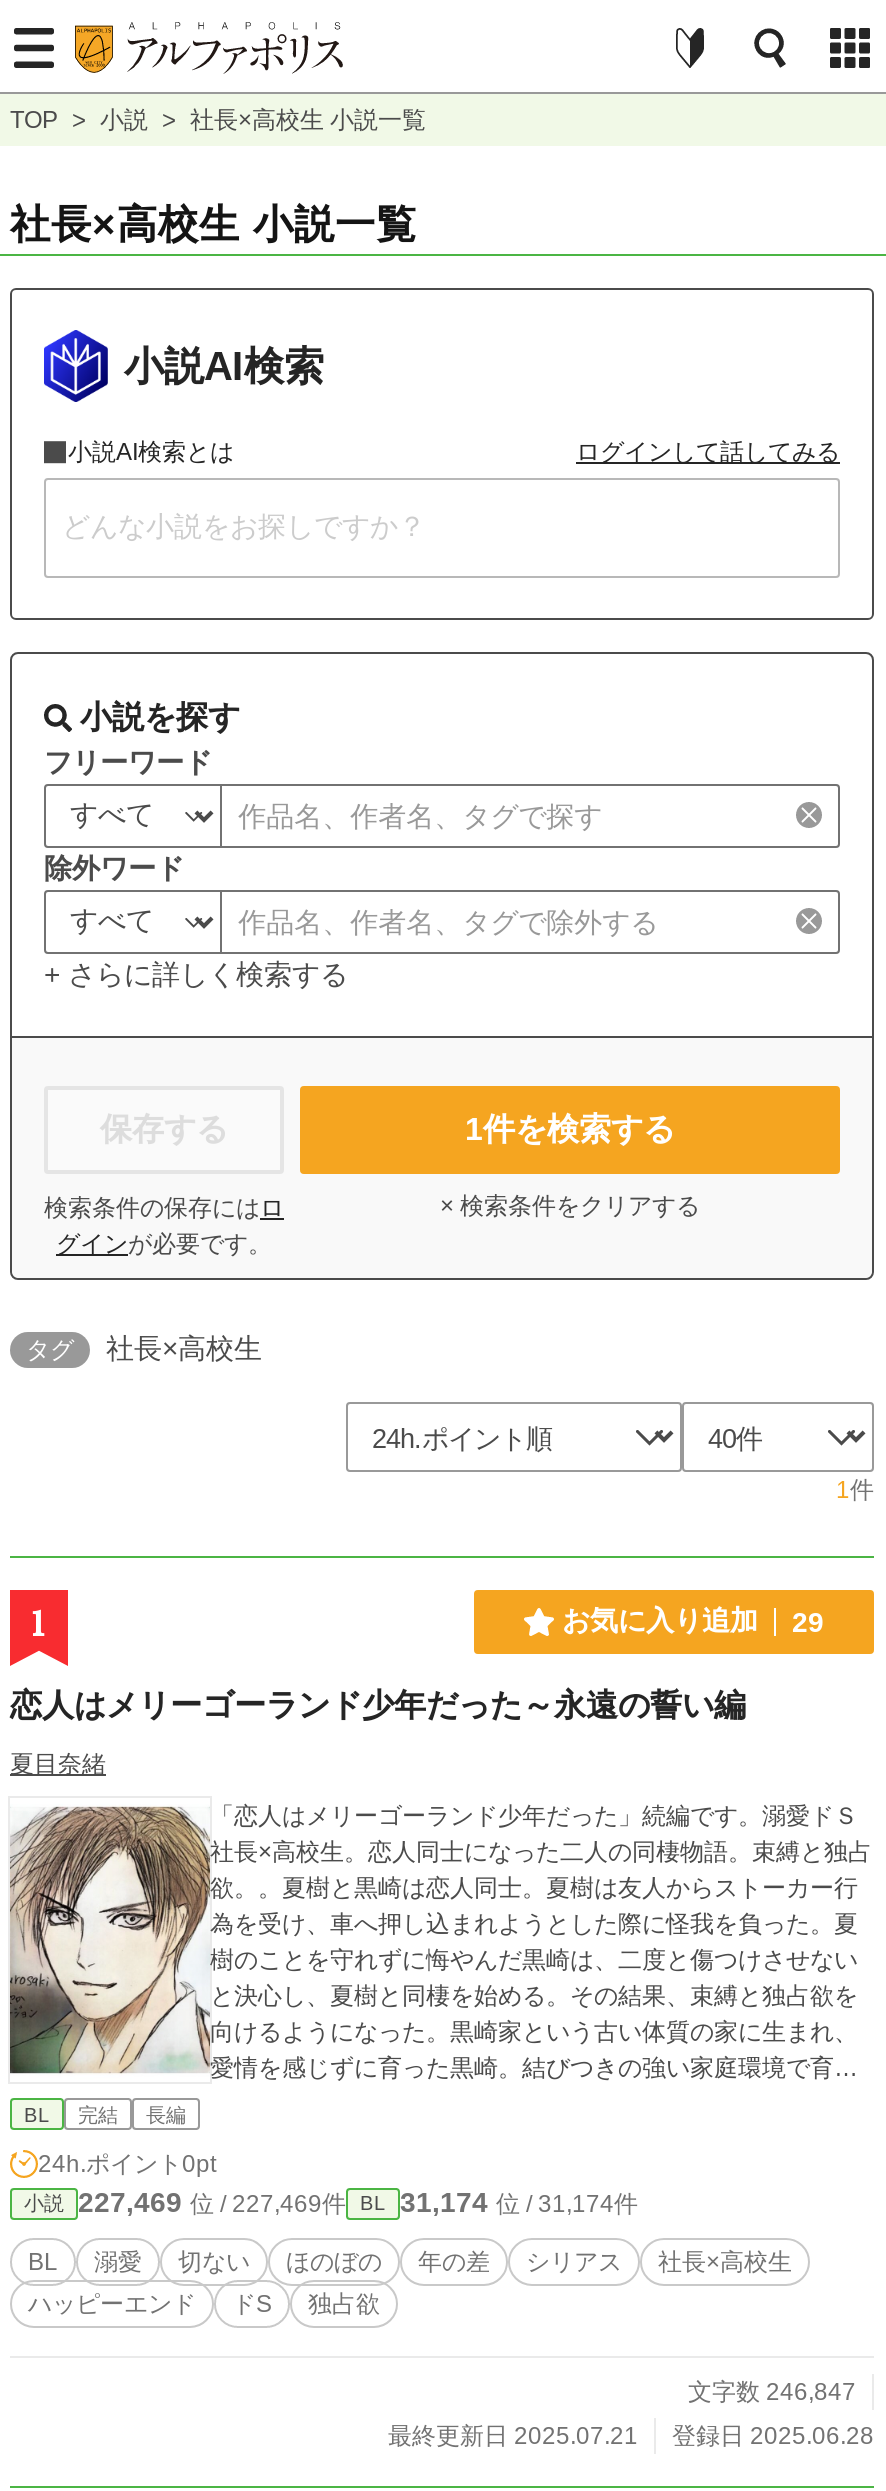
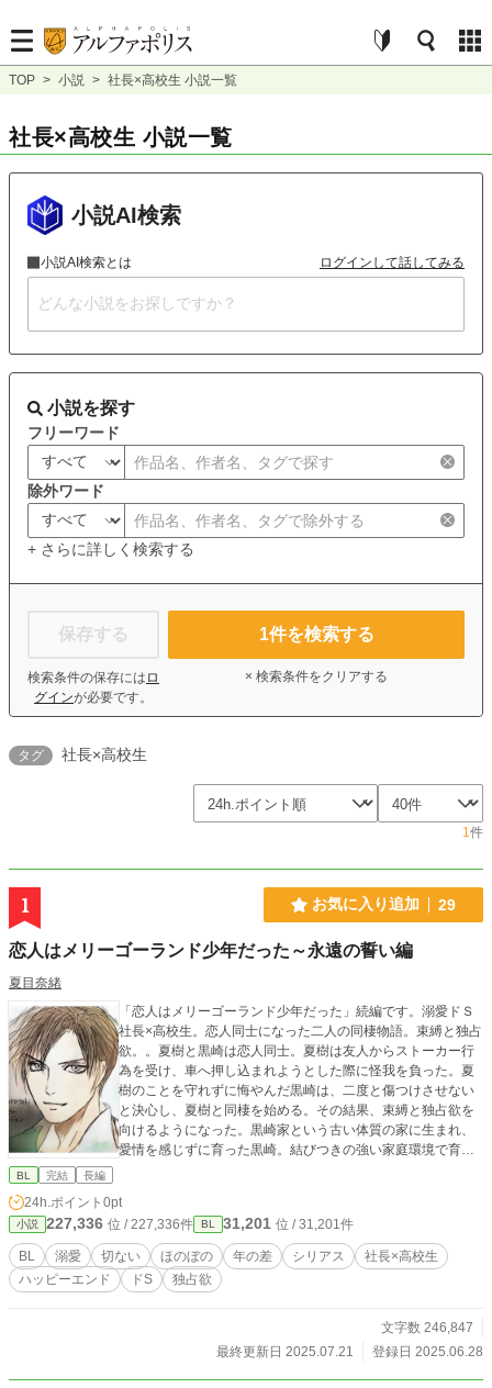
[78,2186,346,2218] 227,469位 / 227,469件 -> [46,1214,193,1232] 227,336位 / 227,336件
[400,2186,638,2218] 31,174位 / 31,174件 -> [223,1214,354,1232] 31,201位 / 31,201件

